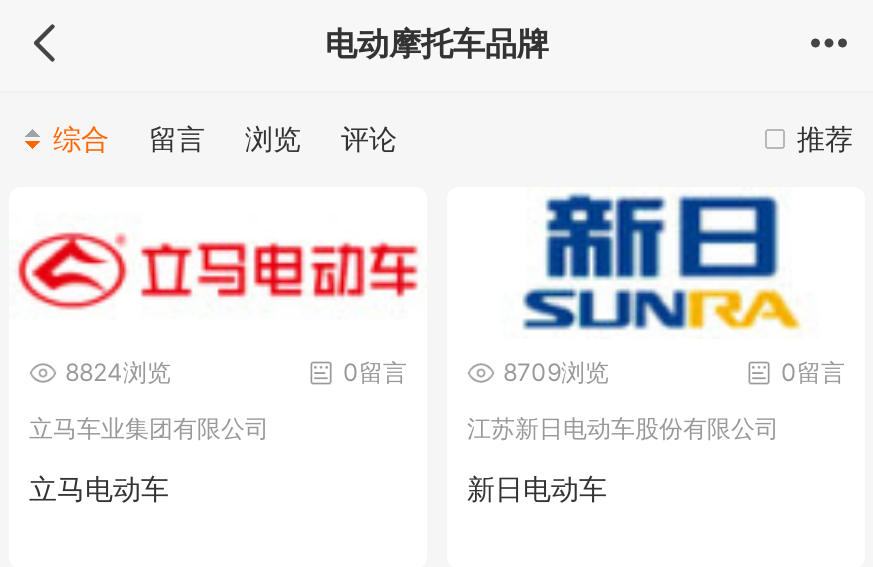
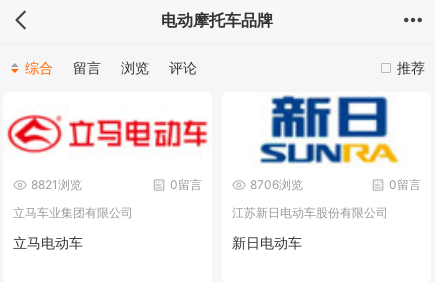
[65,358,171,388] 8824浏览 -> [31,177,82,192] 8821浏览
[503,358,609,388] 8709浏览 -> [250,177,303,192] 8706浏览

